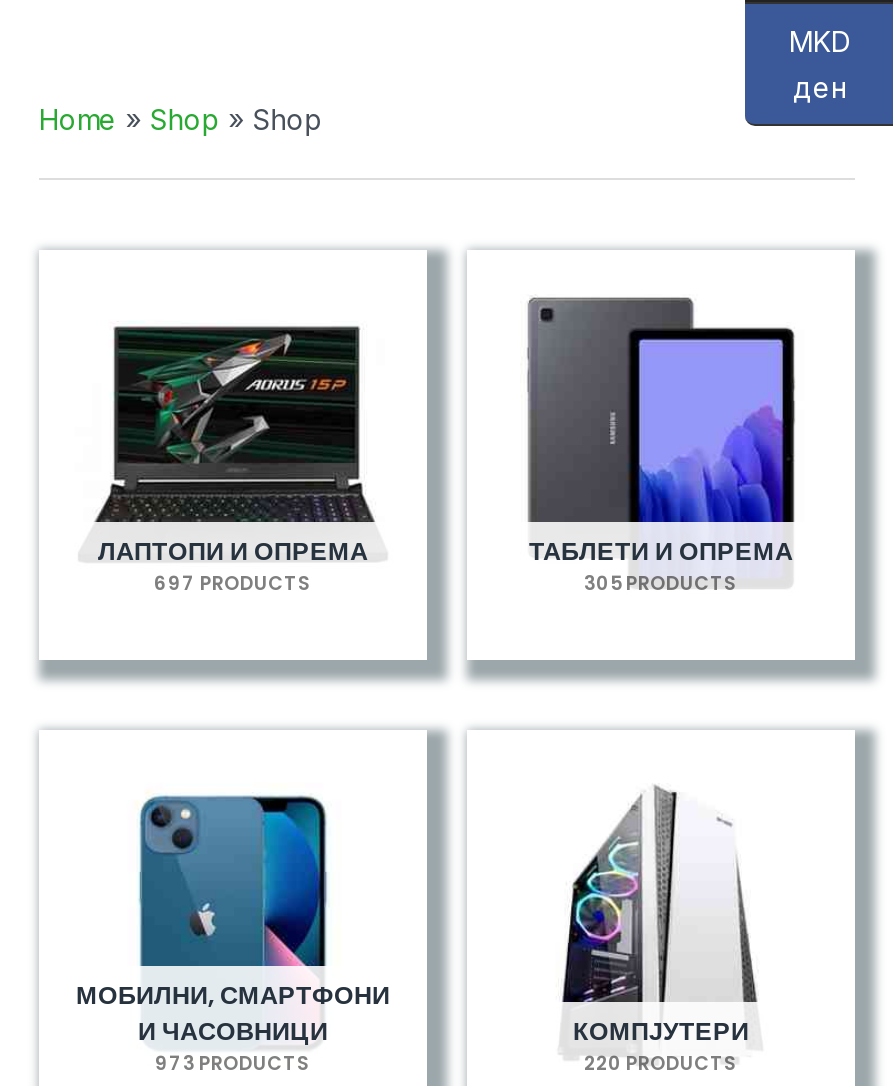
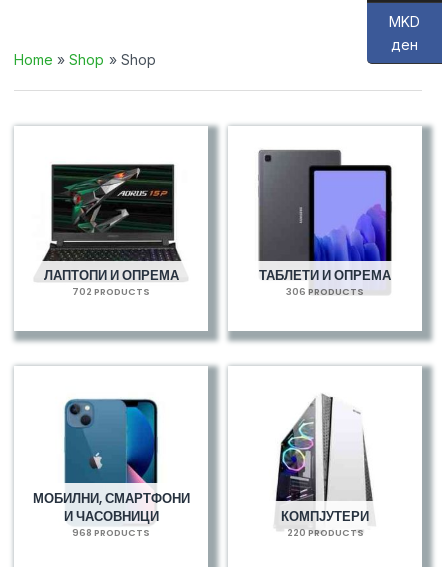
[154,570,312,596] 697 PRODUCTS -> [72,285,150,298] 702 PRODUCTS
[584,570,738,596] 305 PRODUCTS -> [286,285,364,298] 306 PRODUCTS
[155,1050,311,1076] 973 PRODUCTS -> [72,525,150,538] 968 PRODUCTS

